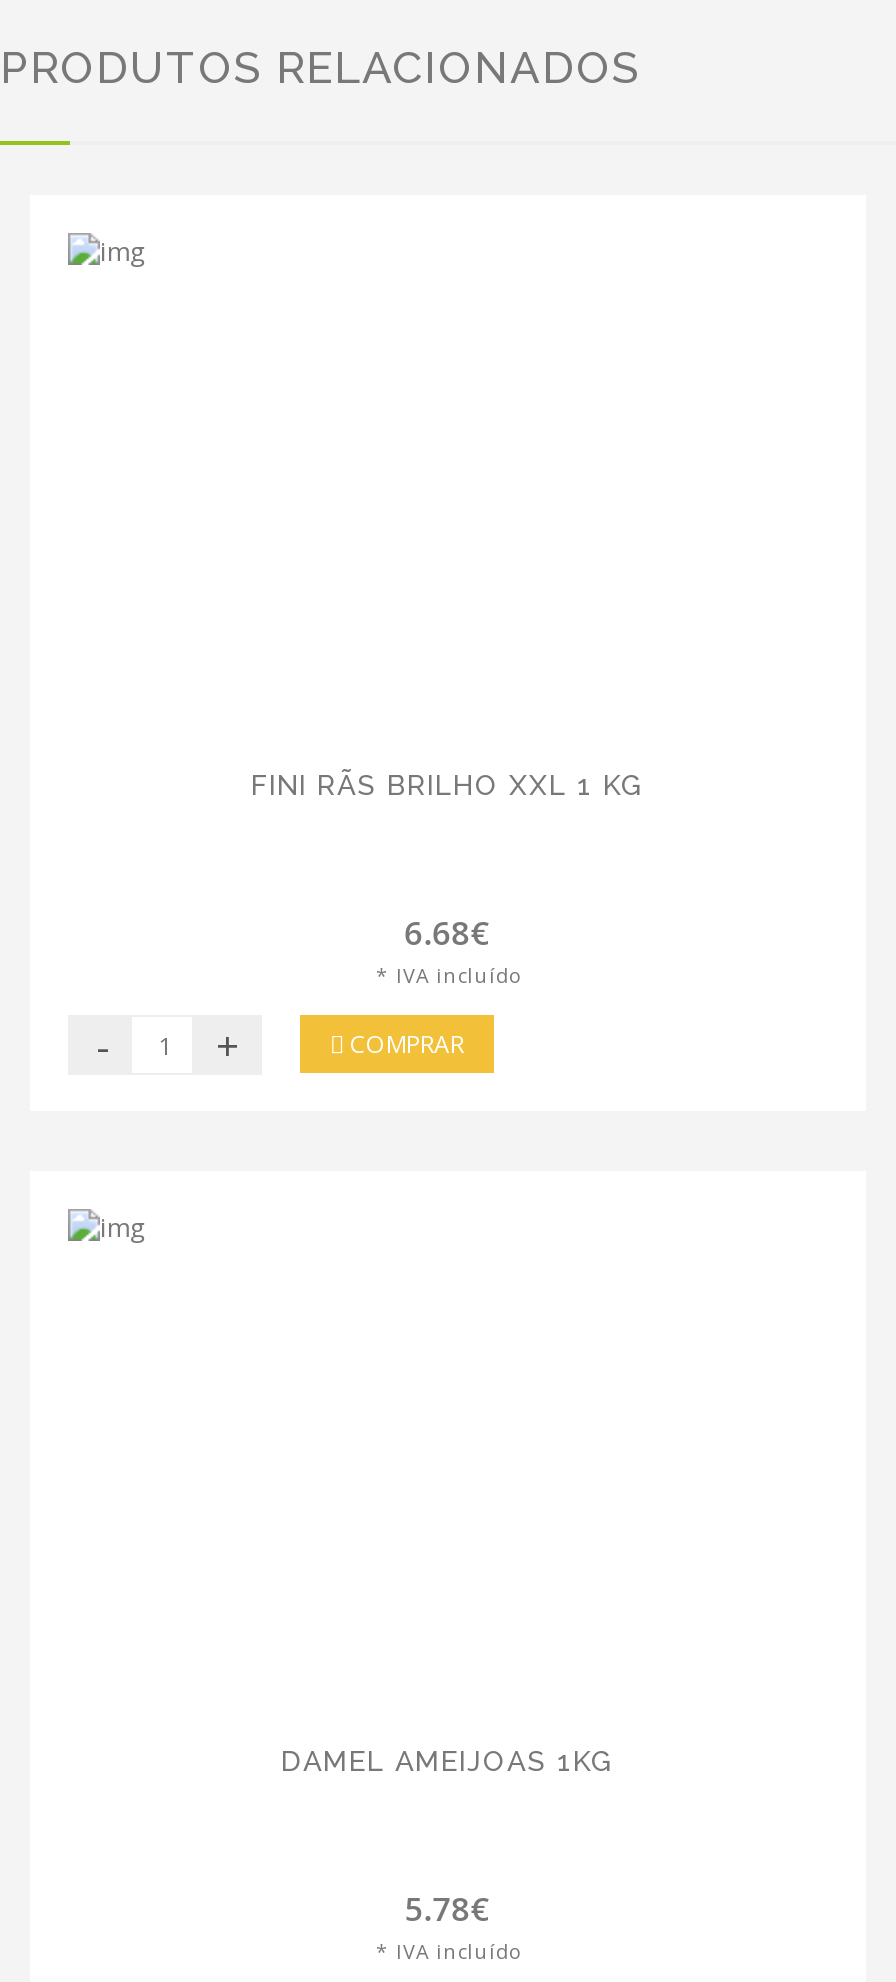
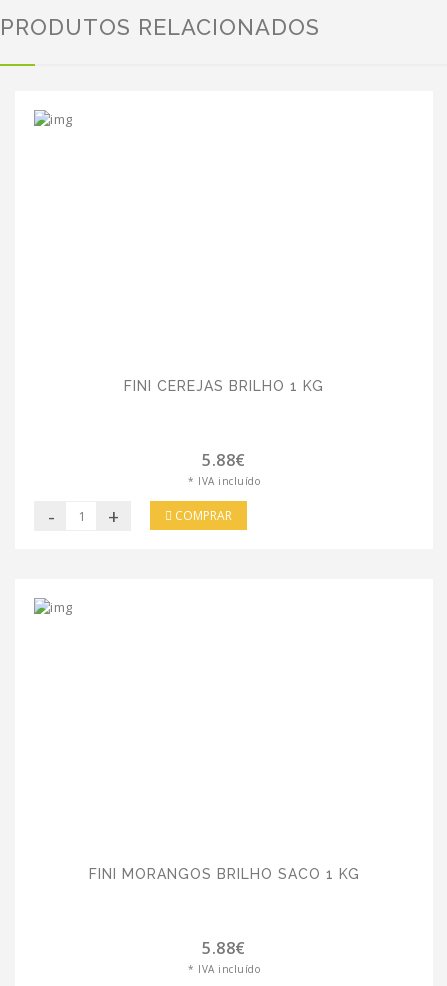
[251,769,645,801] FINI RÃS BRILHO XXL 1 KG -> [124,378,324,394] FINI CEREJAS BRILHO 1 KG
[404,911,492,955] 6.68€ -> [202,449,246,471] 5.88€
[281,1745,615,1777] DAMEL AMEIJOAS 1KG -> [88,866,359,882] FINI MORANGOS BRILHO SACO 1 KG
[404,1887,492,1931] 5.78€ -> [202,937,246,959] 5.88€

